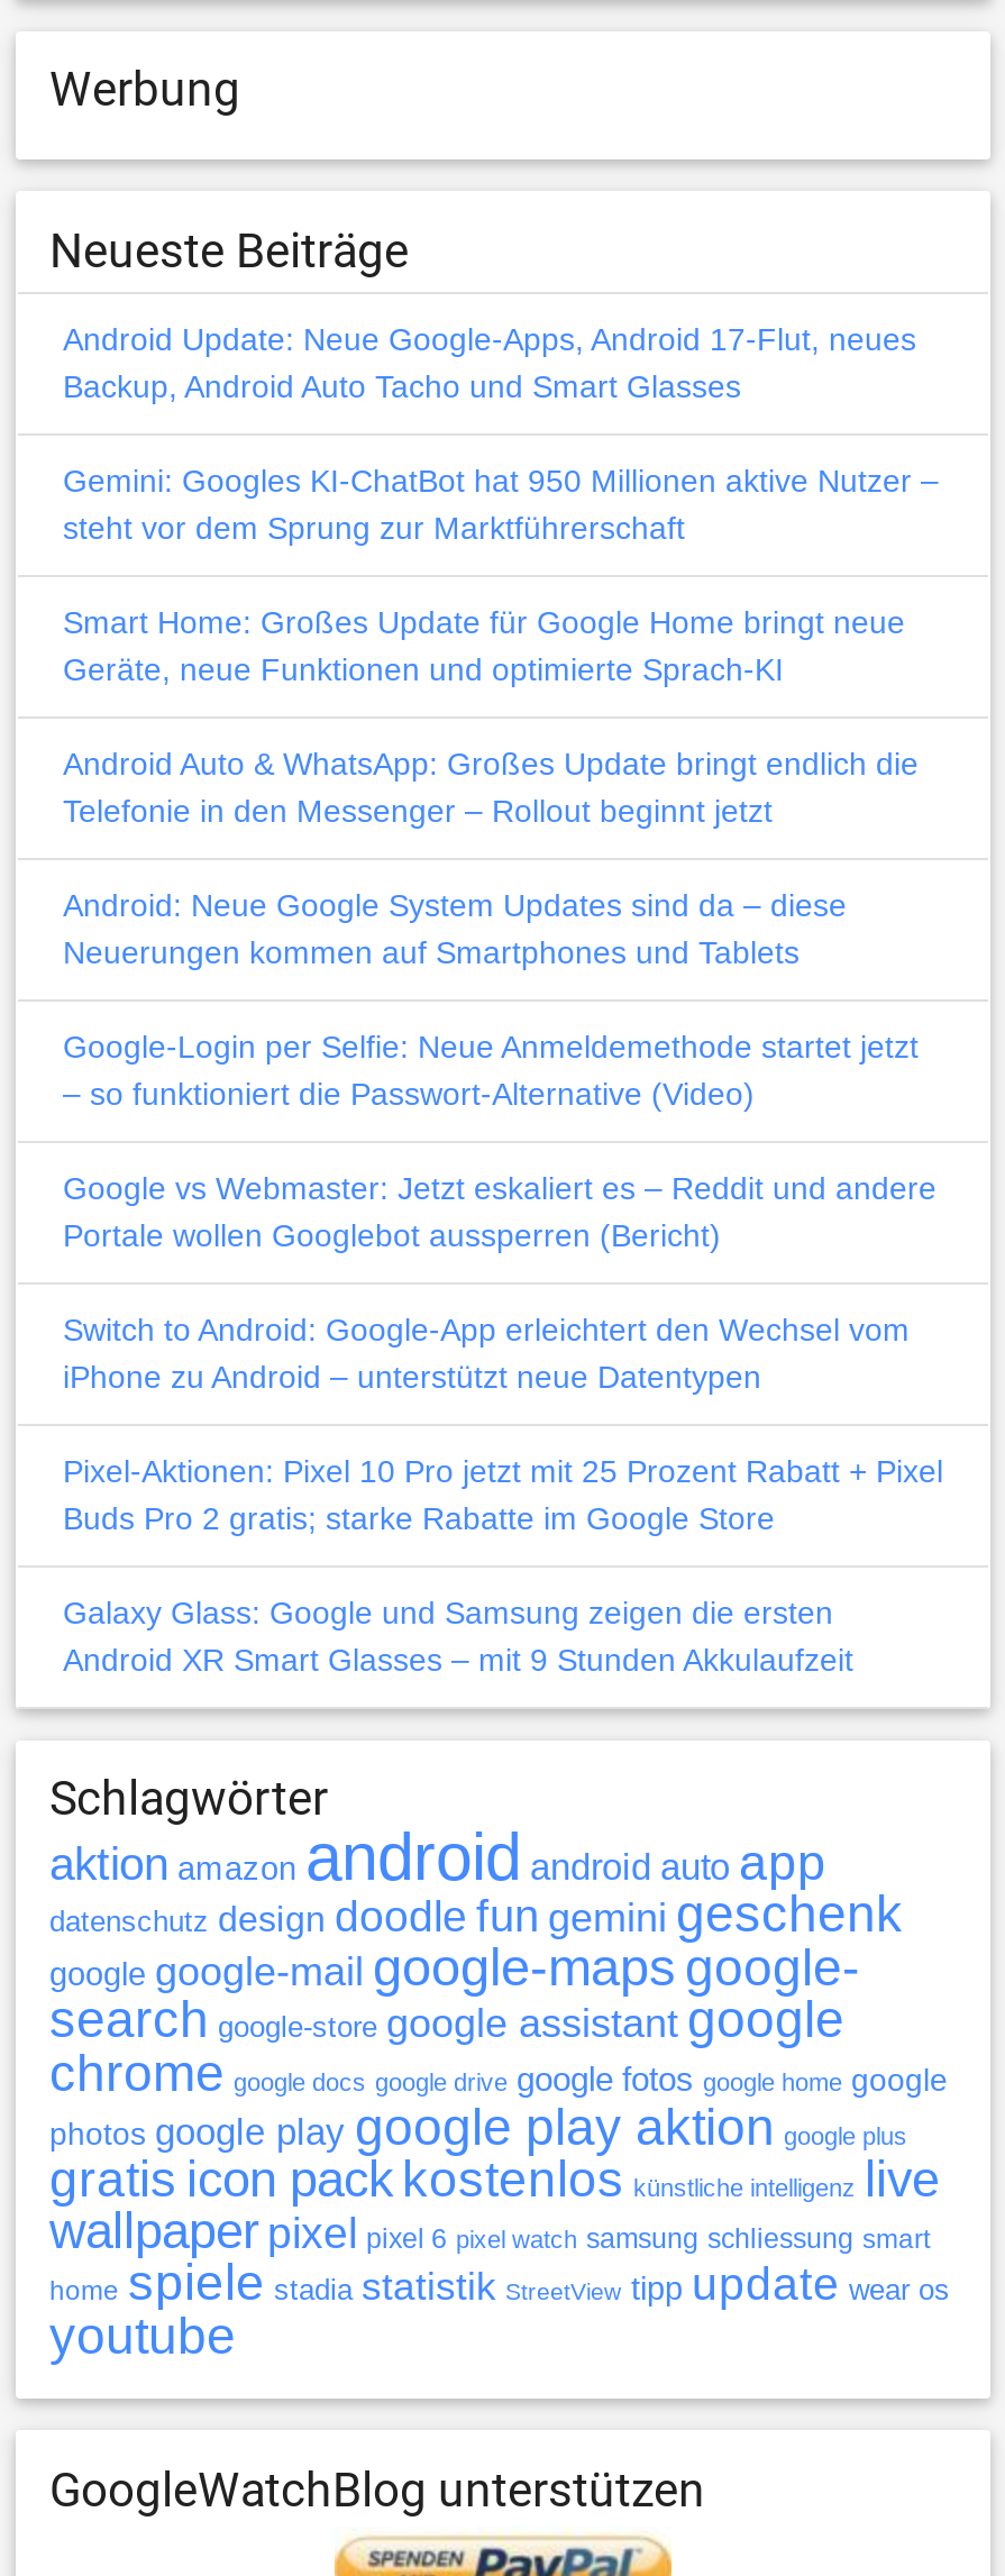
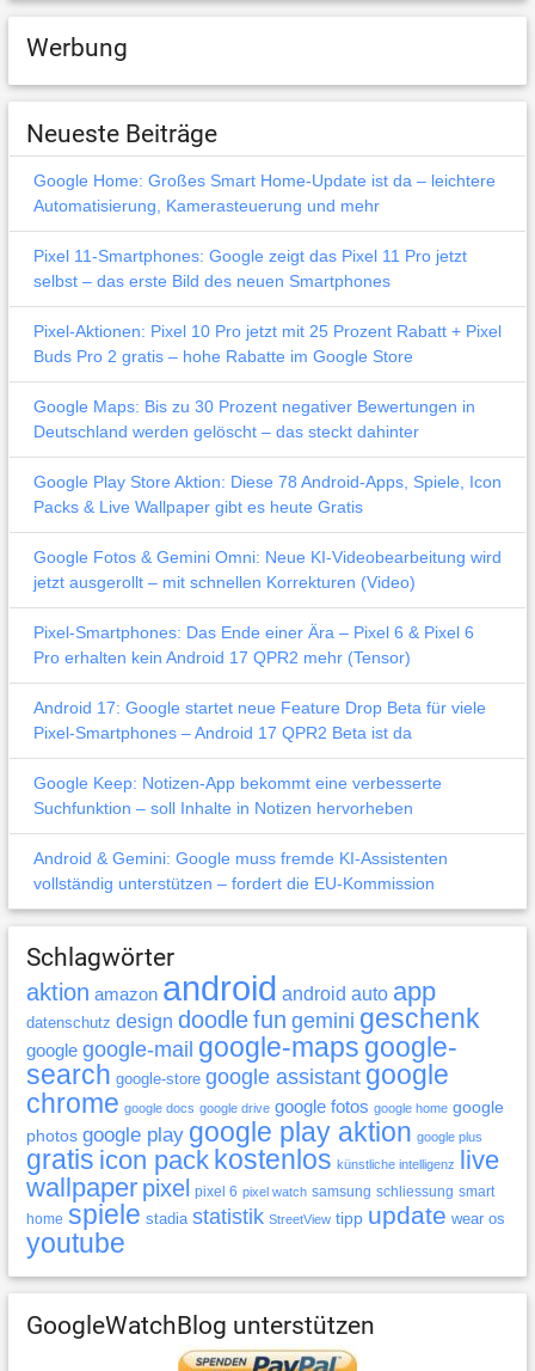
[63,321,939,1394] Android Update: Neue Google-Apps, Android 17-Flut, neues | Backup, Android Auto Tacho und Smart Glasses | Gemini: Googles KI-ChatBot hat 950 Millionen aktive Nutzer – | steht vor dem Sprung zur Marktführerschaft | Smart Home: Großes Update für Google Home bringt neue | Geräte, neue Funktionen und optimierte Sprach-KI | Android Auto & WhatsApp: Großes Update bringt endlich die | Telefonie in den Messenger – Rollout beginnt jetzt | Android: Neue Google System Updates sind da – diese | Neuerungen kommen auf Smartphones und Tablets | Google-Login per Selfie: Neue Anmeldemethode startet jetzt | – so funktioniert die Passwort-Alternative (Video) | Google vs Webmaster: Jetzt eskaliert es – Reddit und andere | Portale wollen Googlebot aussperren (Bericht) | Switch to Android: Google-App erleichtert den Wechsel vom | iPhone zu Android – unterstützt neue Datentypen -> [33,171,496,290] Google Home: Großes Smart Home-Update ist da – leichtere | Automatisierung, Kamerasteuerung und mehr | Pixel 11-Smartphones: Google zeigt das Pixel 11 Pro jetzt | selbst – das erste Bild des neuen Smartphones
moved [63,1453,943,1489] -> [33,321,502,340]: Pixel-Aktionen: Pixel 10 Pro jetzt mit 25 Prozent Rabatt + Pixel
[63,1500,853,1677] Buds Pro 2 gratis; starke Rabatte im Google Store | Galaxy Glass: Google und Samsung zeigen die ersten | Android XR Smart Glasses – mit 9 Stunden Akkulaufzeit -> [33,346,502,893] Buds Pro 2 gratis – hohe Rabatte im Google Store | Google Maps: Bis zu 30 Prozent negativer Bewertungen in | Deutschland werden gelöscht – das steckt dahinter | Google Play Store Aktion: Diese 78 Android-Apps, Spiele, Icon | Packs & Live Wallpaper gibt es heute Gratis | Google Fotos & Gemini Omni: Neue KI-Videobearbeitung wird | jetzt ausgerollt – mit schnellen Korrekturen (Video) | Pixel-Smartphones: Das Ende einer Ära – Pixel 6 & Pixel 6 | Pro erhalten kein Android 17 QPR2 mehr (Tensor) | Android 17: Google startet neue Feature Drop Beta für viele | Pixel-Smartphones – Android 17 QPR2 Beta ist da | Google Keep: Notizen-App bekommt eine verbesserte | Suchfunktion – soll Inhalte in Notizen hervorheben | Android & Gemini: Google muss fremde KI-Assistenten | vollständig unterstützen – fordert die EU-Kommission

